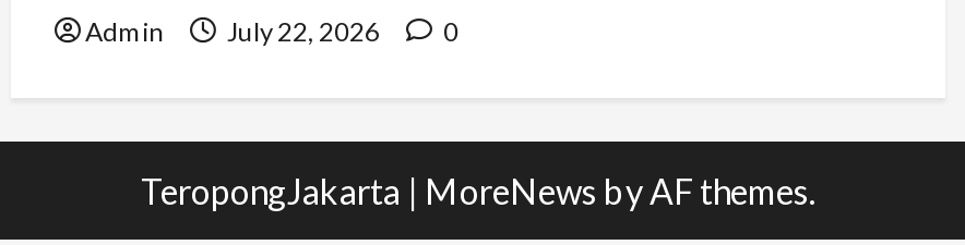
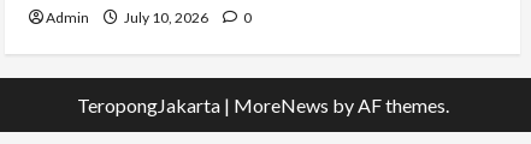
[85,15,458,48] Admin July 22, 2026 0 -> [46,8,252,26] Admin July 10, 2026 0

